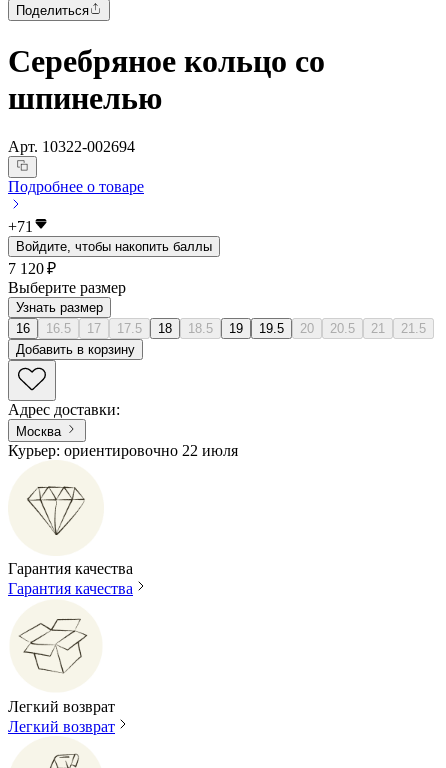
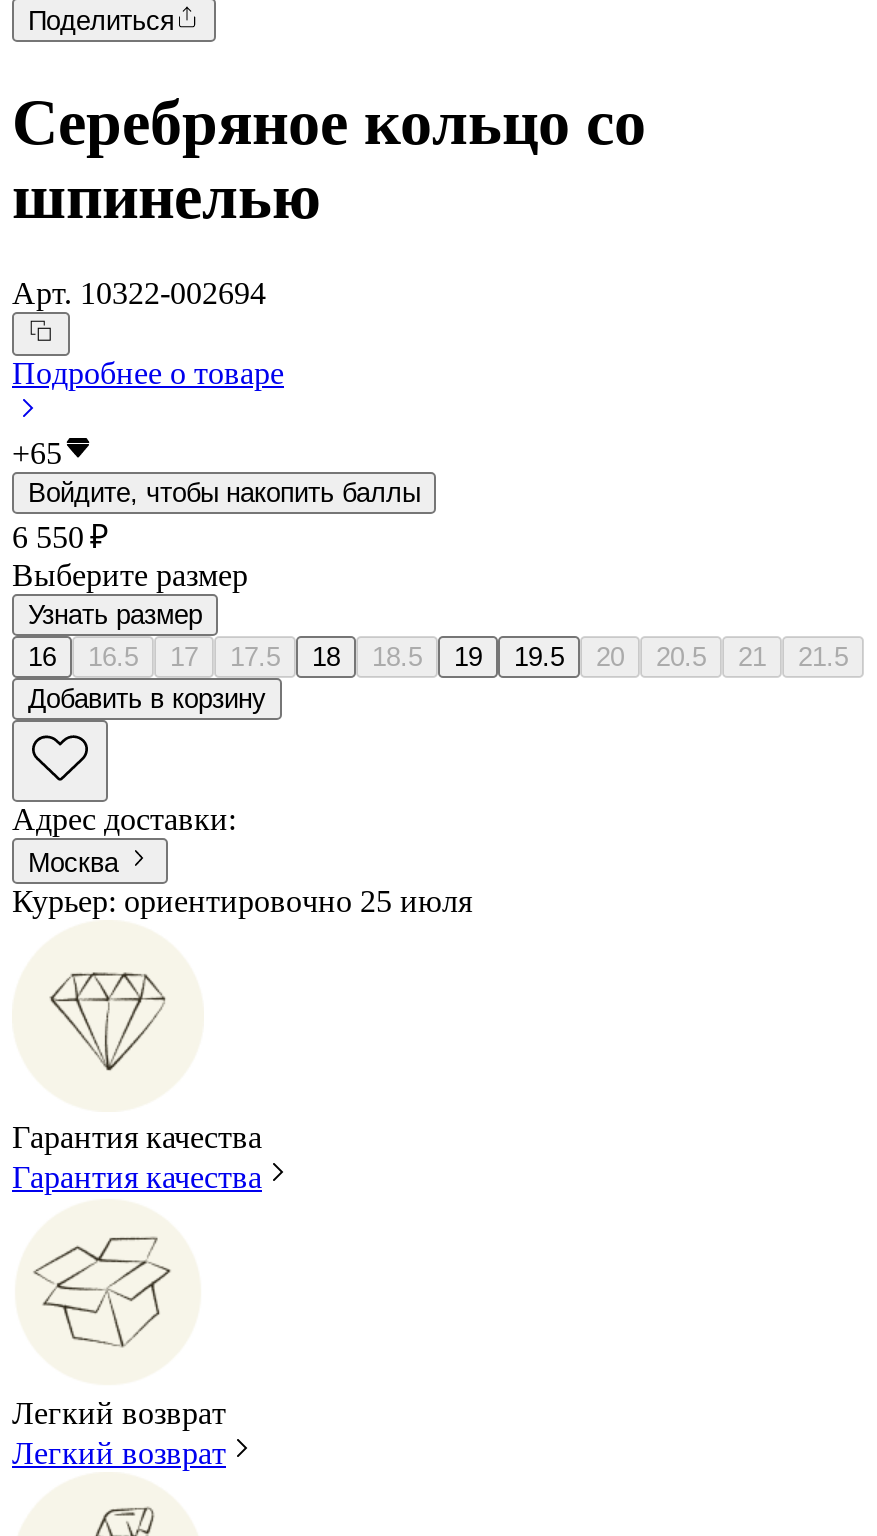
[8,218,33,235] +71 -> [12,437,62,471] +65
[8,260,56,277] 7 120 ₽ -> [12,521,108,555] 6 550 ₽
[8,442,238,459] Курьер: ориентировочно 22 июля -> [12,884,472,918] Курьер: ориентировочно 25 июля

